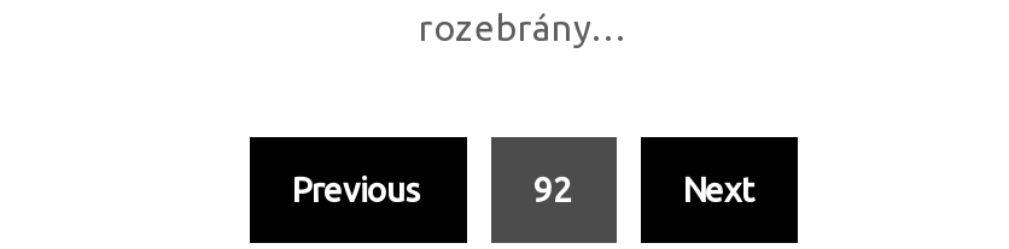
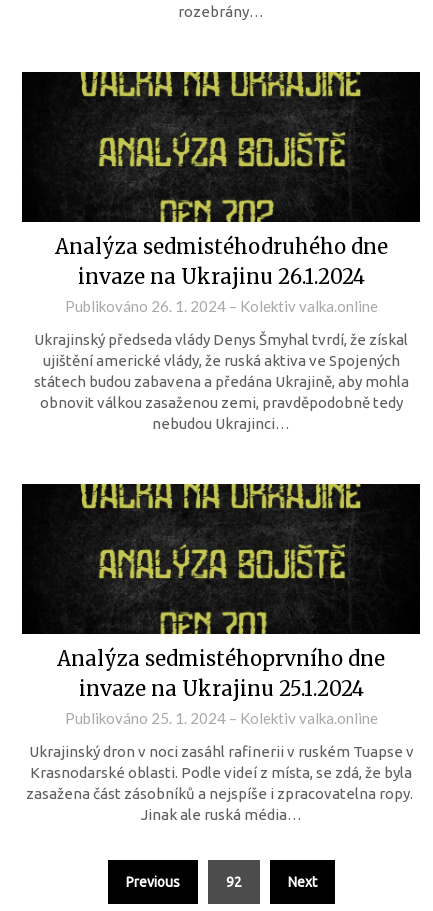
none -> [21,71,421,432] [image] | Analýza sedmistéhodruhého dne | invaze na Ukrajinu 26.1.2024 | Publikováno 26. 1. 2024 – Kolektiv valka.online | Ukrajinský předseda vlády Denys Šmyhal tvrdí, že získal | ujištění americké vlády, že ruská aktiva ve Spojených | státech budou zabavena a předána Ukrajině, aby mohla | obnovit válkou zasaženou zemi, pravděpodobně tedy | nebudou Ukrajinci…
none -> [21,483,421,823] [image] | Analýza sedmistéhoprvního dne | invaze na Ukrajinu 25.1.2024 | Publikováno 25. 1. 2024 – Kolektiv valka.online | Ukrajinský dron v noci zasáhl rafinerii v ruském Tuapse v | Krasnodarské oblasti. Podle videí z místa, se zdá, že byla | zasažena část zásobníků a nejspíše i zpracovatelna ropy. | Jinak ale ruská média…

